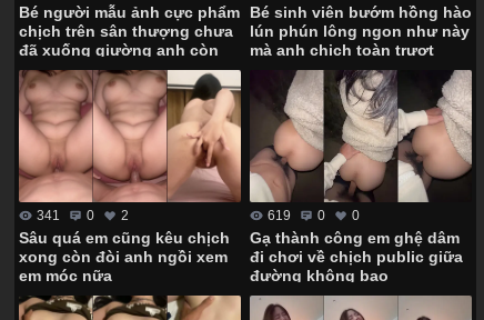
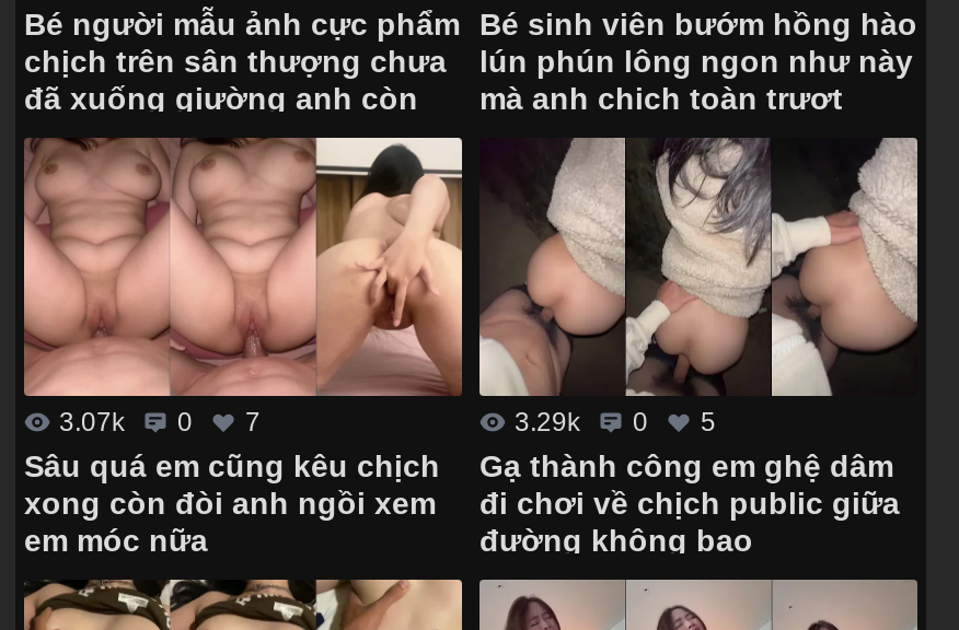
[37,207,60,223] 341 -> [59,408,125,439] 3.07k
[121,207,129,223] 2 -> [245,408,261,439] 7
[268,207,291,223] 619 -> [515,408,580,439] 3.29k
[352,207,360,223] 0 -> [701,408,716,439] 5

